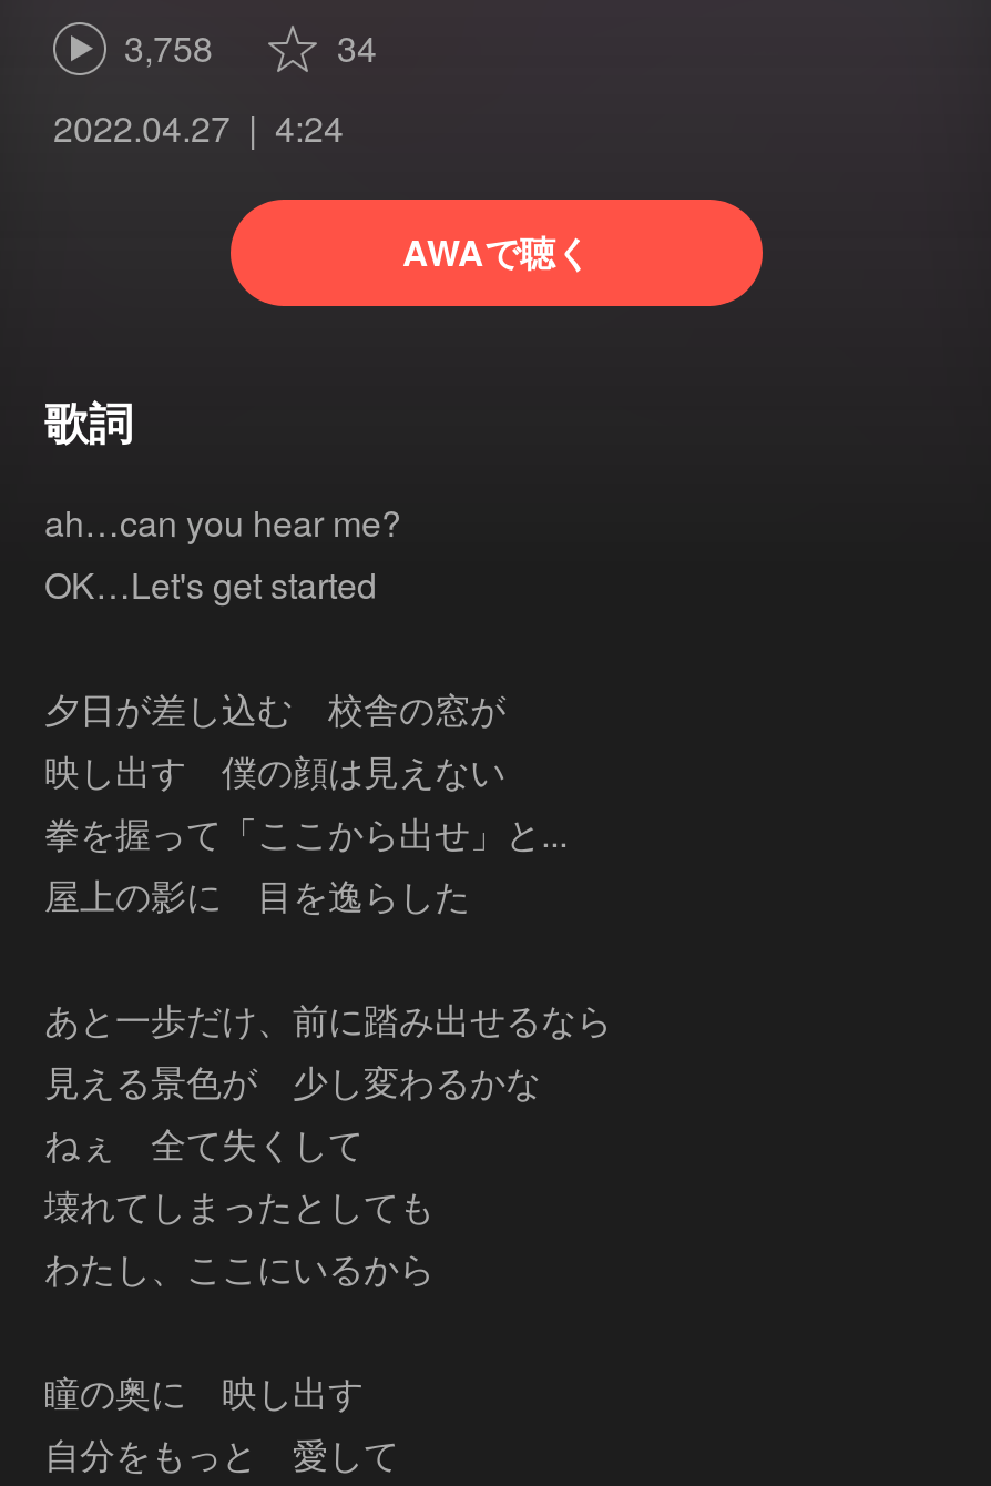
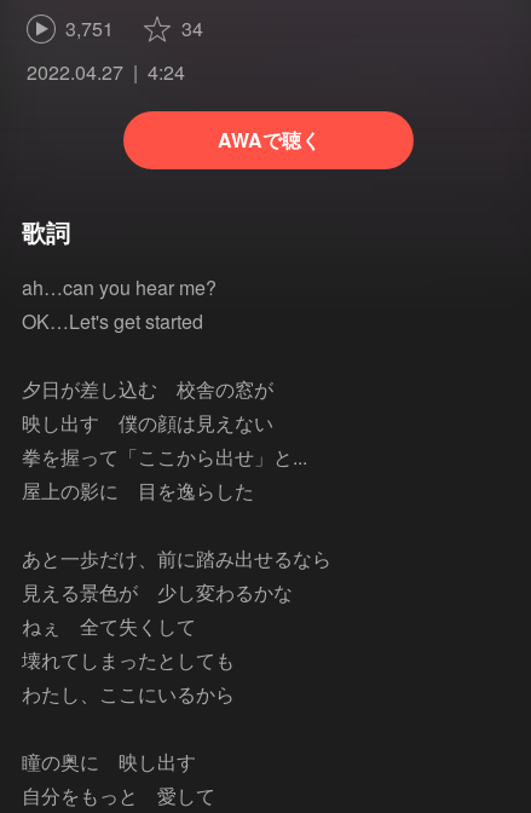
[124,22,213,73] 3,758 -> [65,15,114,42] 3,751

